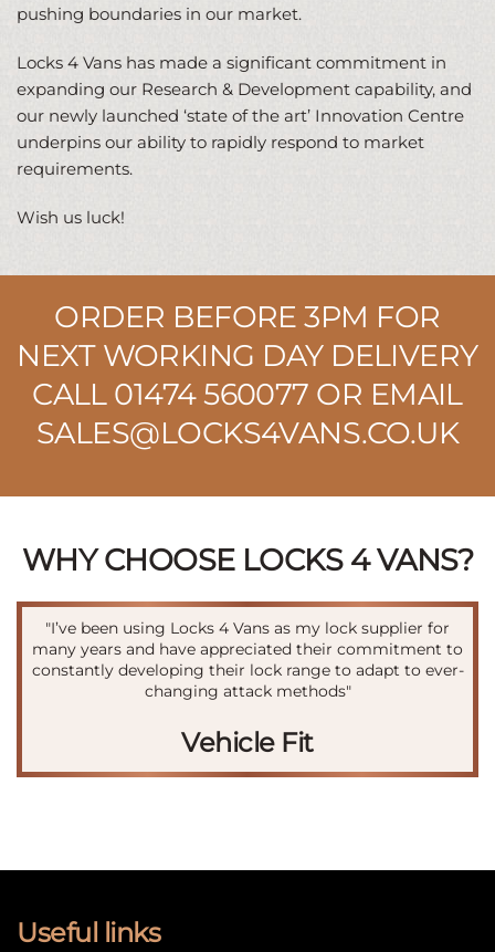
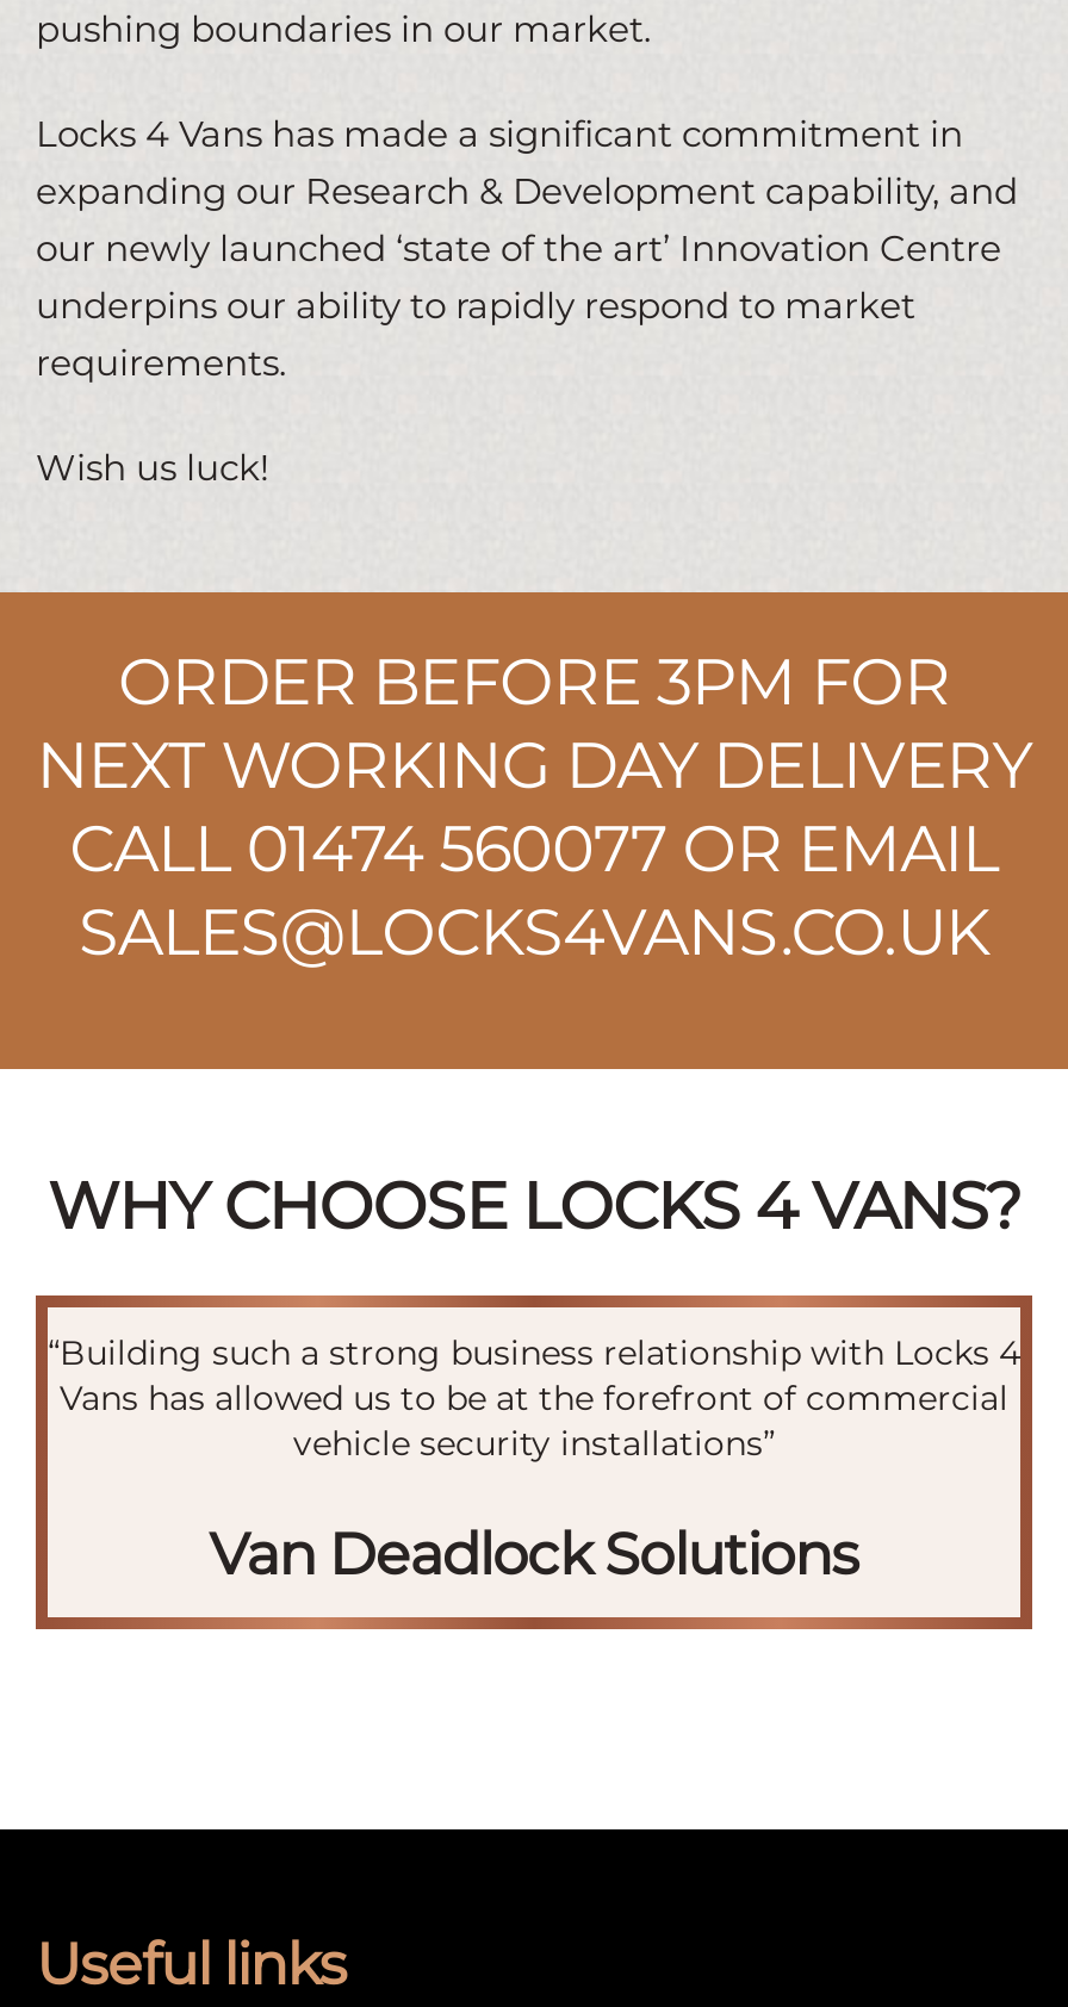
[31,618,464,701] "I’ve been using Locks 4 Vans as my lock supplier for | many years and have appreciated their commitment to | constantly developing their lock range to adapt to ever- | changing attack methods" -> [48,1333,1020,1466] “Building such a strong business relationship with Locks 4 | Vans has allowed us to be at the forefront of commercial | vehicle security installations”
[181,727,314,759] Vehicle Fit -> [209,1521,859,1590] Van Deadlock Solutions

